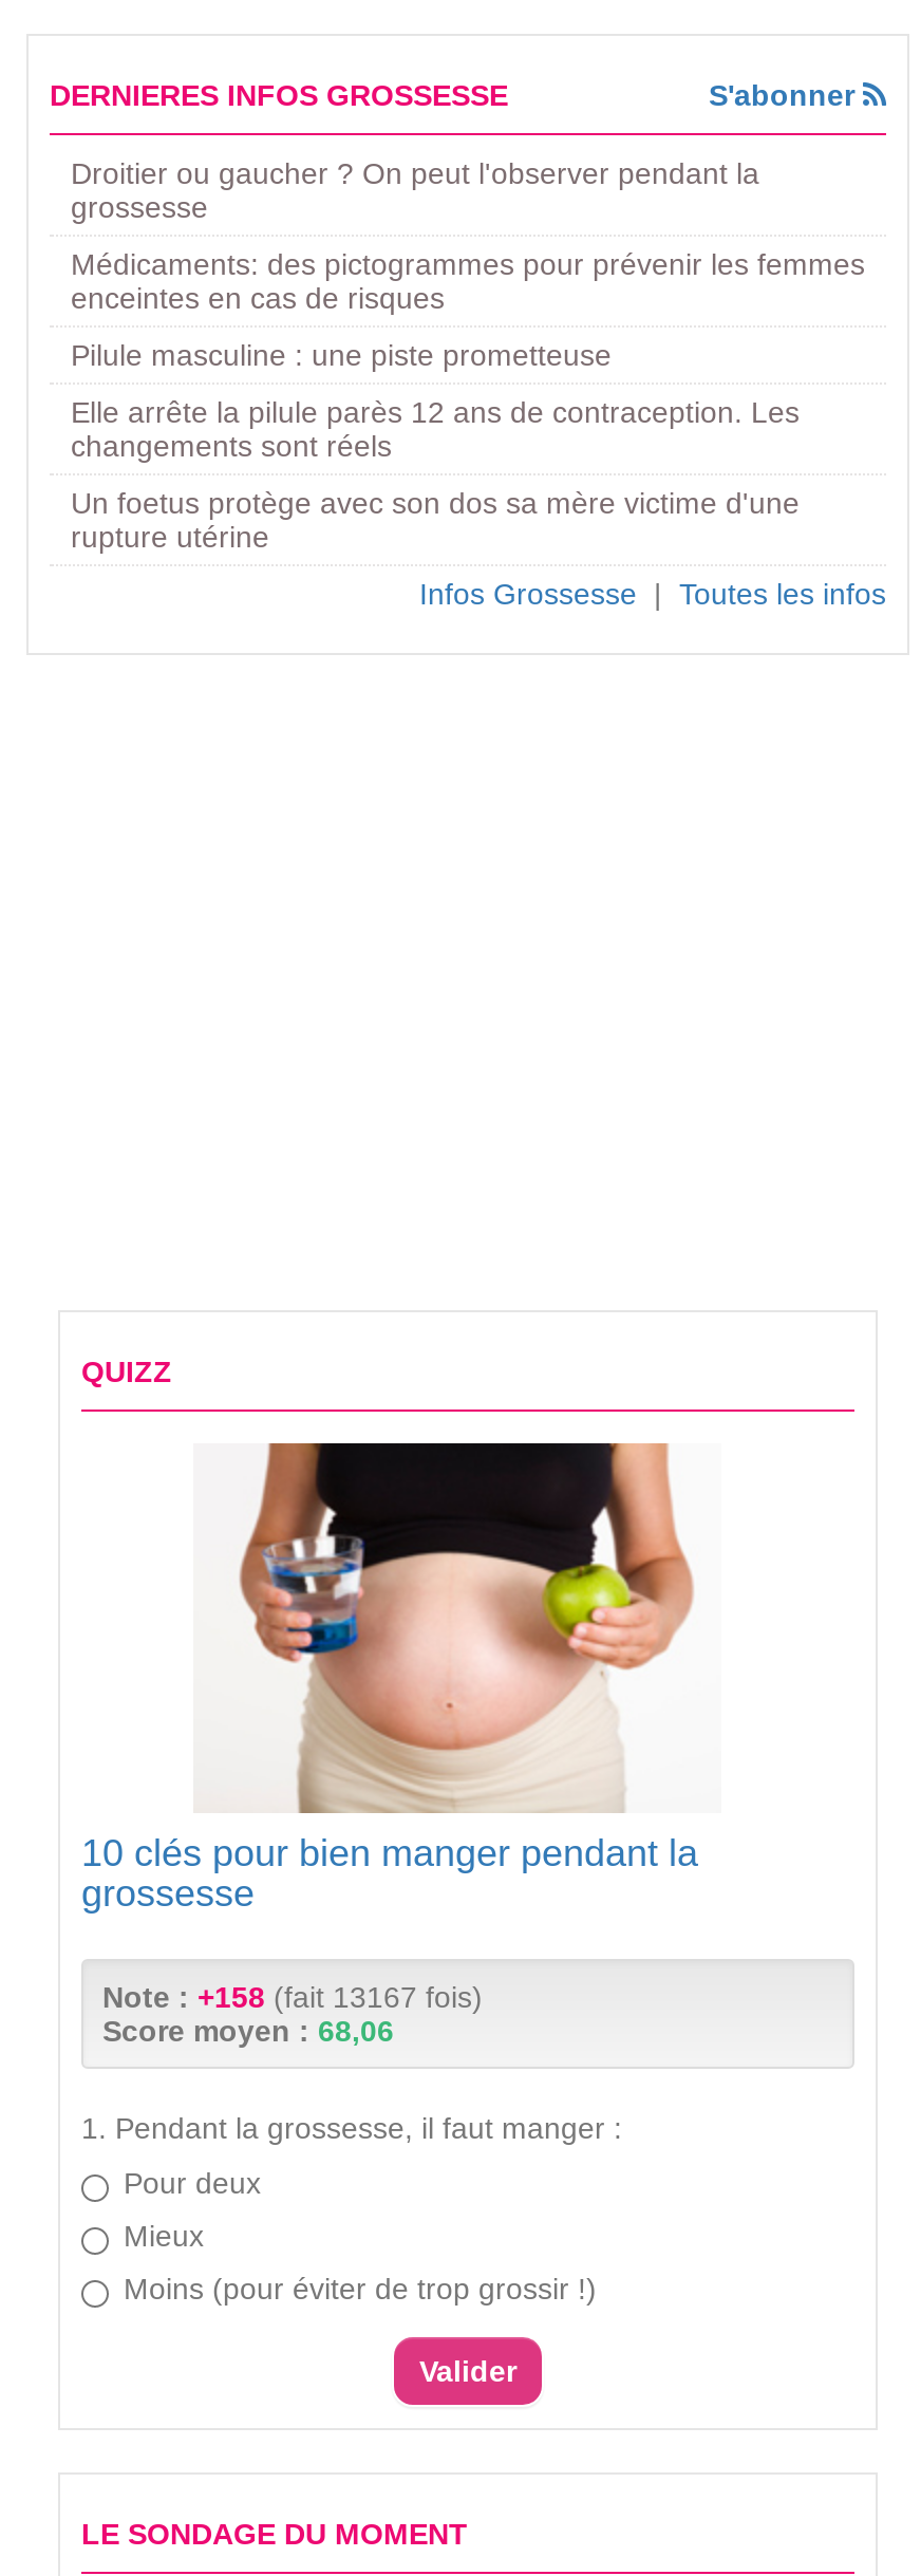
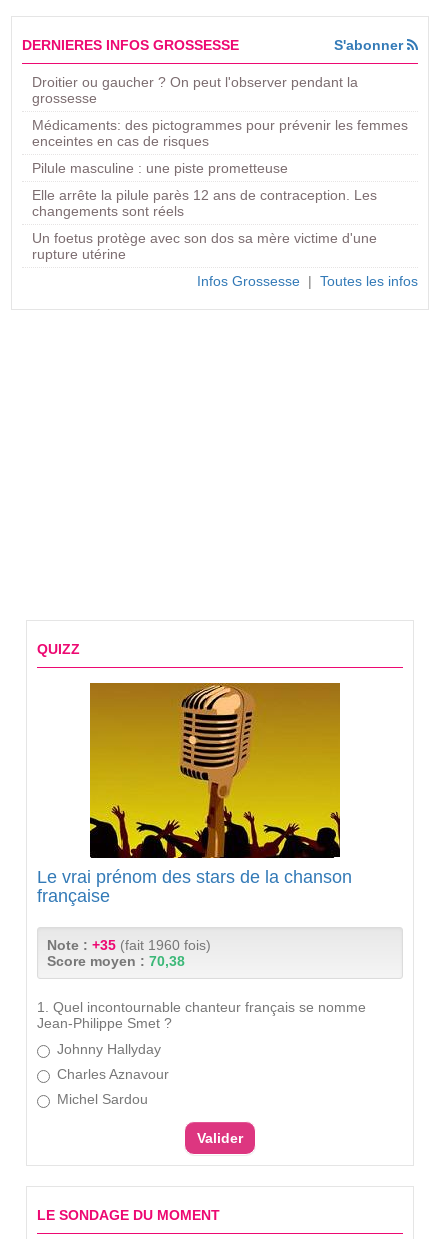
[81,1441,721,1914] [image] | 10 clés pour bien manger pendant la | grossesse -> [37,682,352,905] [image] | Le vrai prénom des stars de la chanson | française
[102,1979,483,2047] Note : +158 (fait 13167 fois) | Score moyen : 68,06 -> [47,936,211,968] Note : +35 (fait 1960 fois) | Score moyen : 70,38
[81,2110,622,2144] 1. Pendant la grossesse, il faut manger : -> [37,998,366,1030] 1. Quel incontournable chanteur français se nomme | Jean-Philippe Smet ?
[124,2165,261,2199] Pour deux -> [57,1040,161,1056] Johnny Hallyday
[124,2218,204,2252] Mieux -> [57,1065,169,1081] Charles Aznavour
[124,2271,597,2304] Moins (pour éviter de trop grossir !) -> [57,1090,148,1106] Michel Sardou

